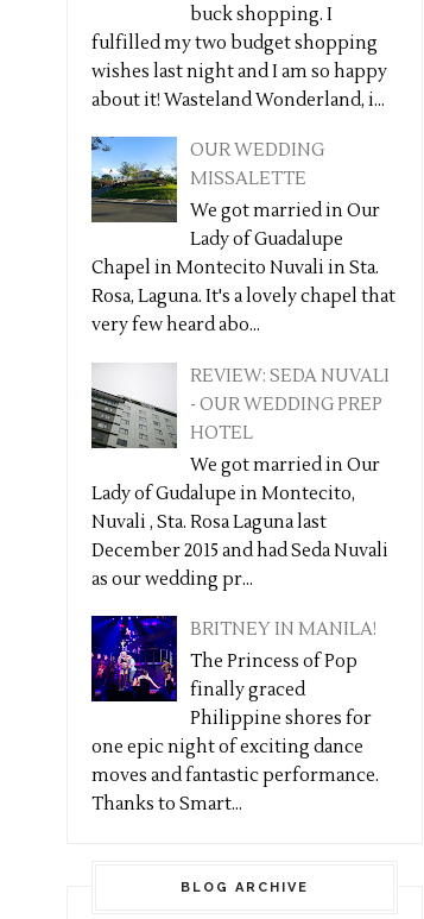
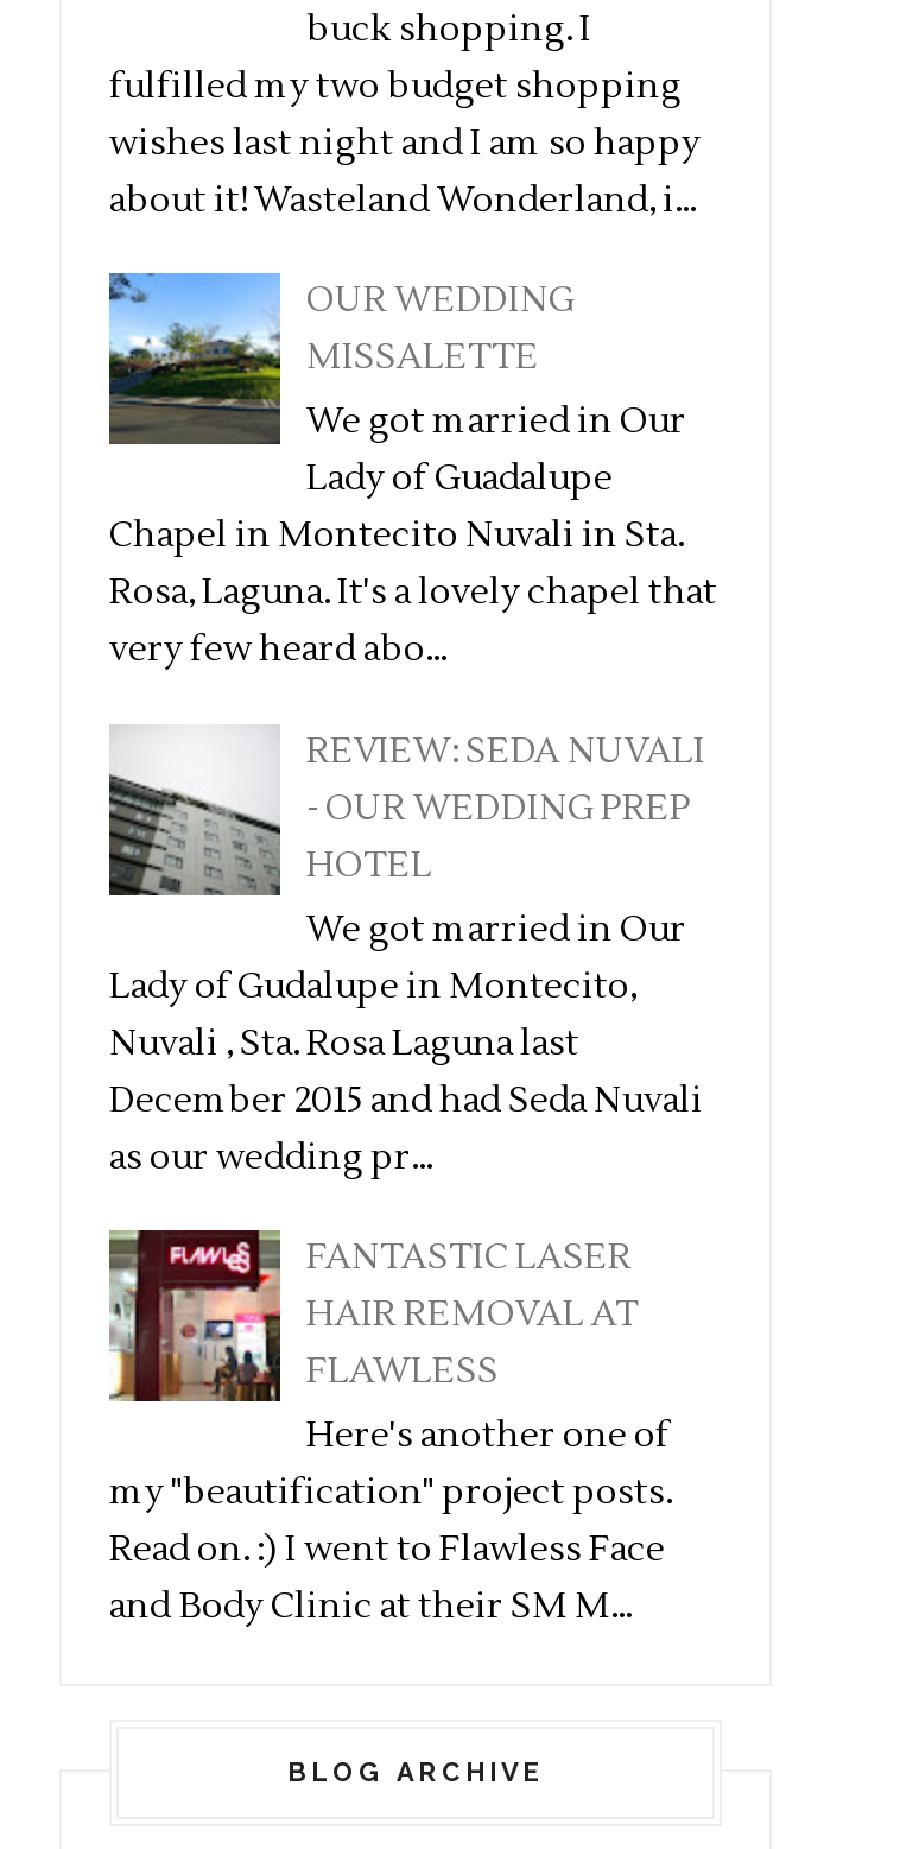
[90,615,379,816] [image] | BRITNEY IN MANILA! | The Princess of Pop | finally graced | Philippine shores for | one epic night of exciting dance | moves and fantastic performance. | Thanks to Smart... -> [107,1228,672,1630] [image] | FANTASTIC LASER | HAIR REMOVAL AT | FLAWLESS | Here's another one of | my "beautification" project posts. | Read on. :) I went to Flawless Face | and Body Clinic at their SM M...

